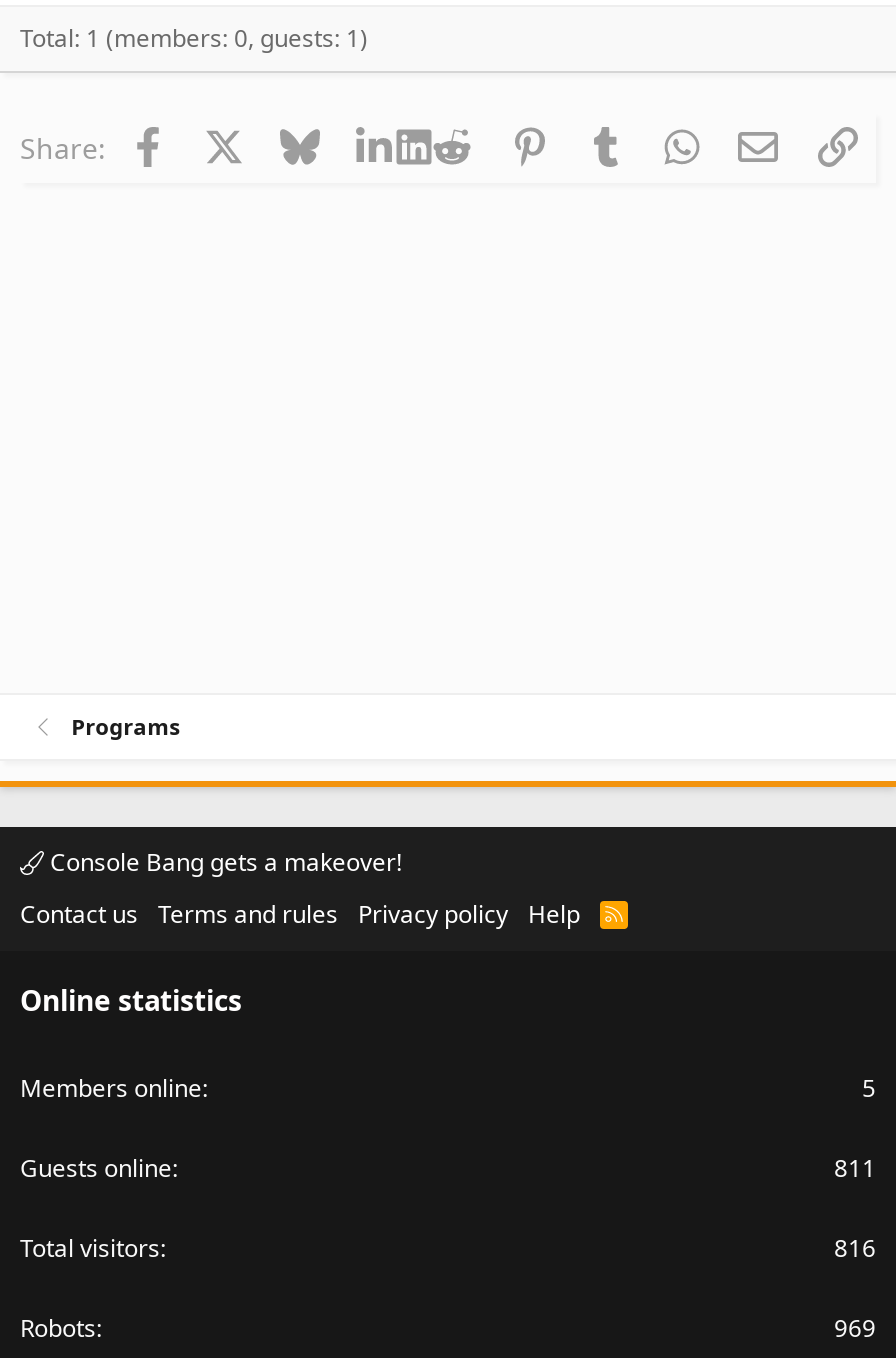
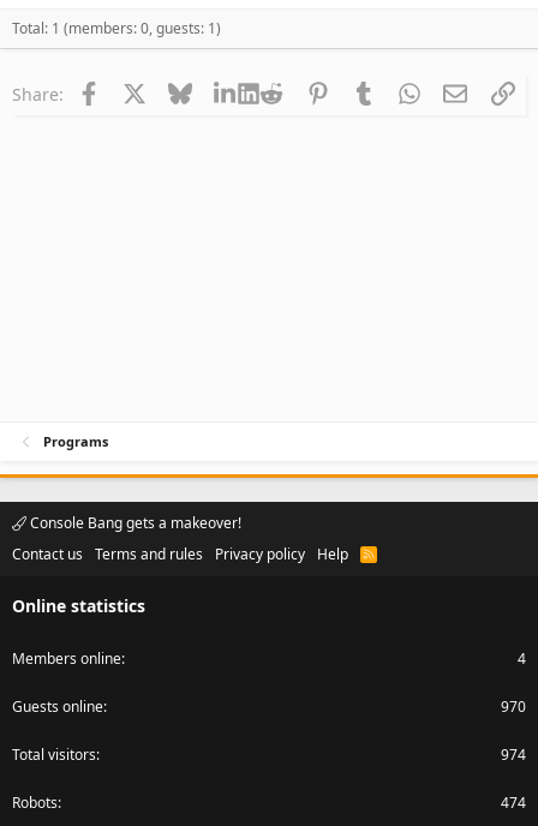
[862,1071,876,1105] 5 -> [518,648,526,669] 4
[834,1151,876,1185] 811 -> [501,696,526,717] 970
[834,1231,876,1265] 816 -> [501,744,526,765] 974
[834,1311,876,1345] 969 -> [501,793,526,813] 474

